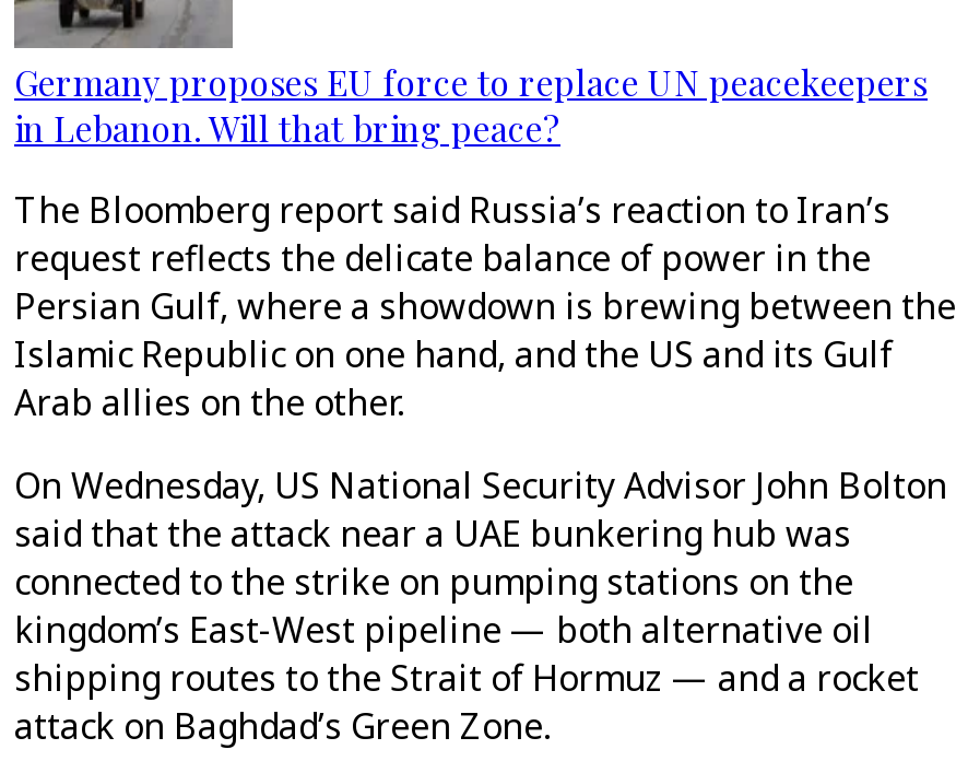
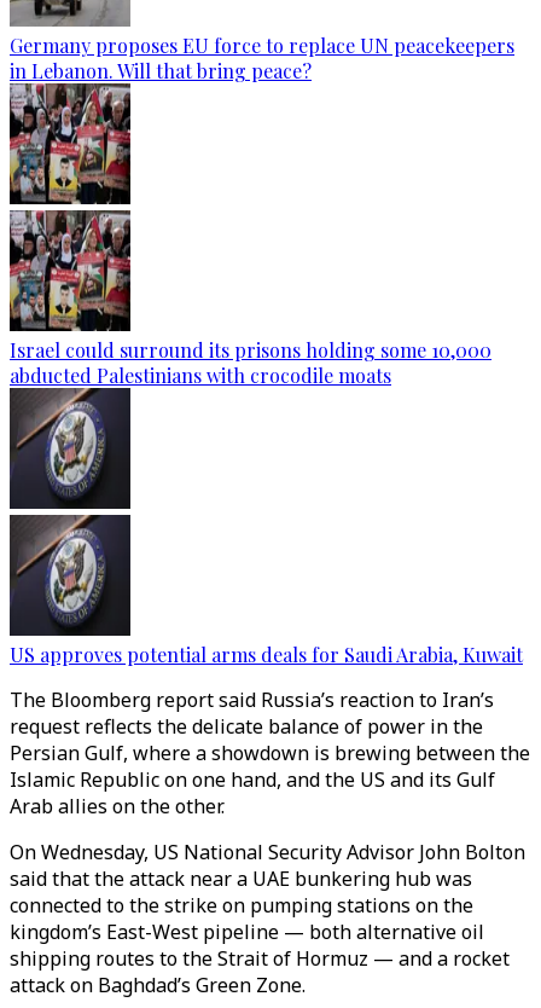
none -> [8,87,491,388] [image] | Israel could surround its prisons holding some 10,000 | abducted Palestinians with crocodile moats
none -> [8,398,523,667] [image] | US approves potential arms deals for Saudi Arabia, Kuwait

